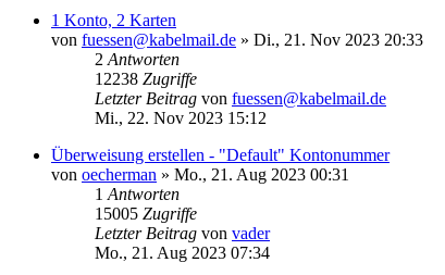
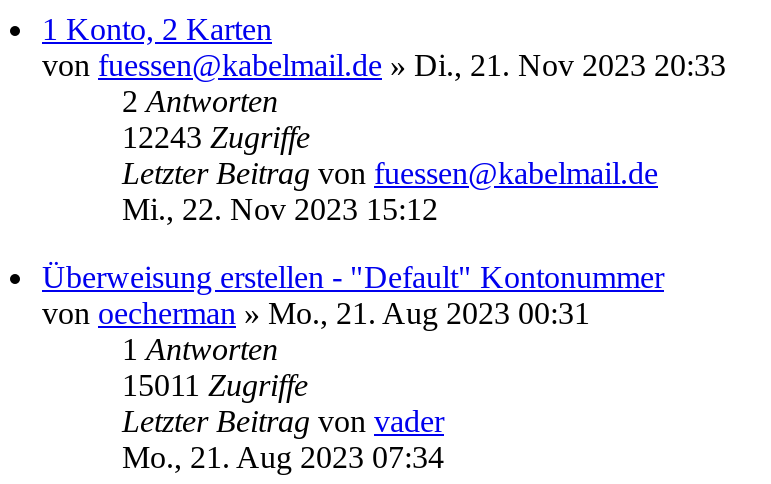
[95,69,197,88] 12238 Zugriffe -> [122,120,310,154] 12243 Zugriffe
[95,204,197,223] 15005 Zugriffe -> [122,368,308,402] 15011 Zugriffe

